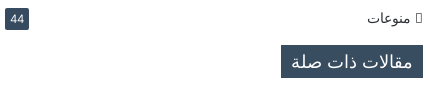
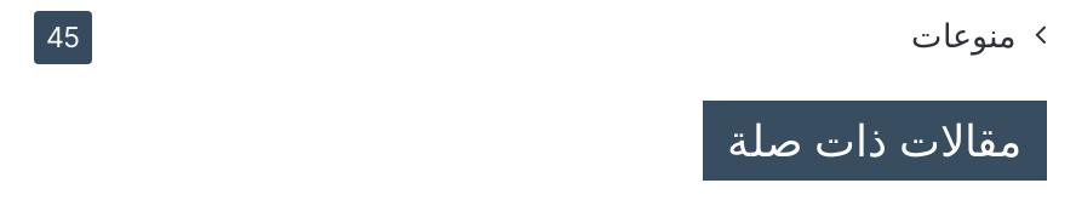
[10,12,24,26] 44 -> [46,21,80,55] 45

